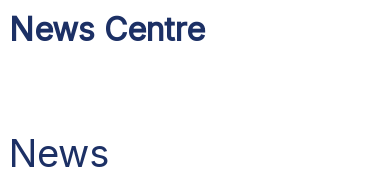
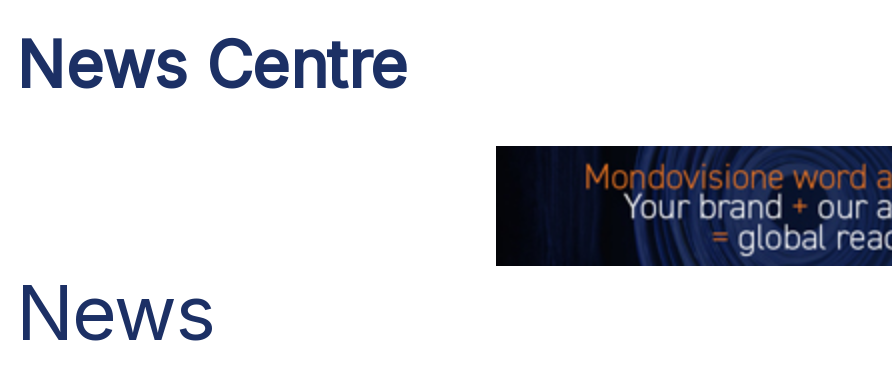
none -> [494,144,886,268] [image]

